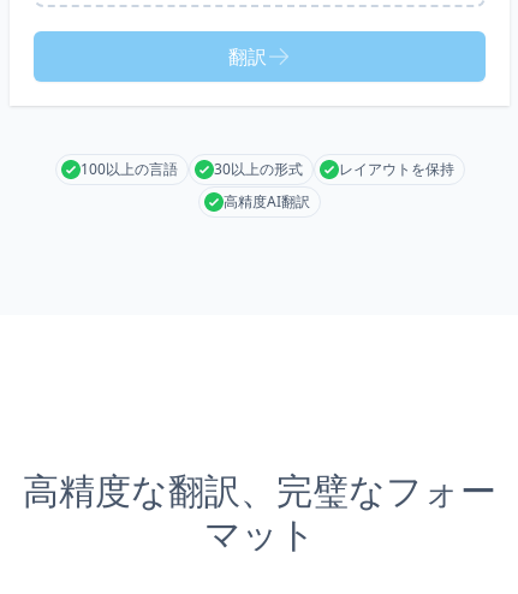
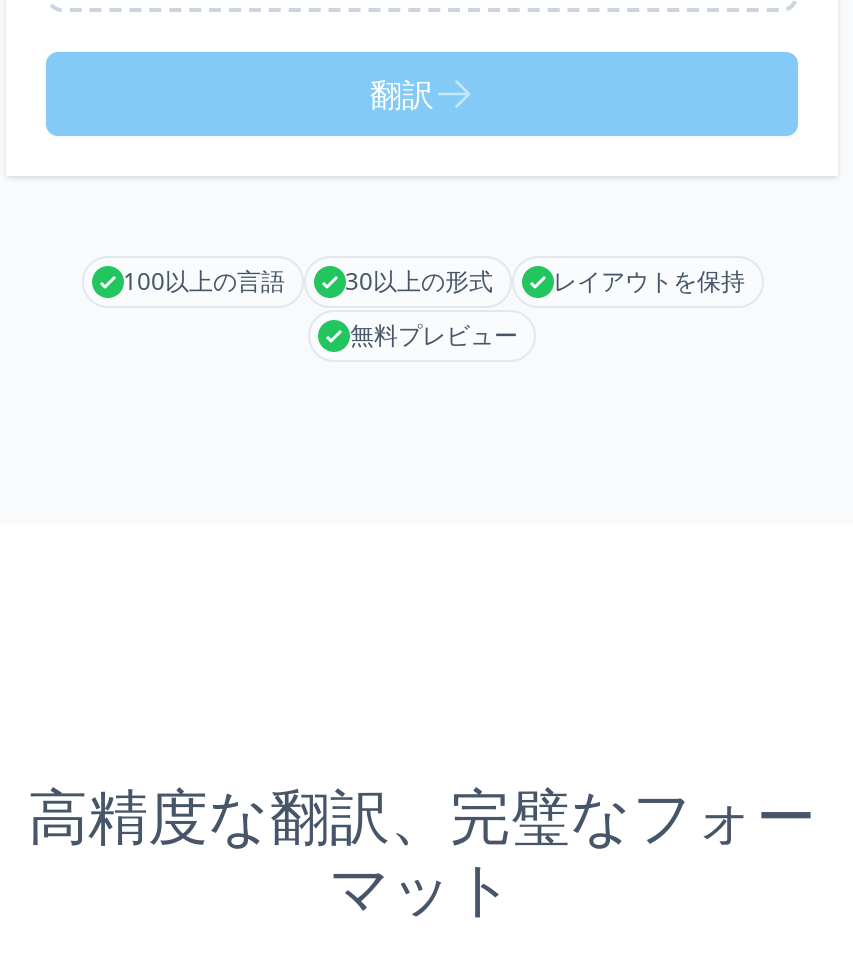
[224,191,310,212] 高精度AI翻訳 -> [350,318,518,352] 無料プレビュー

